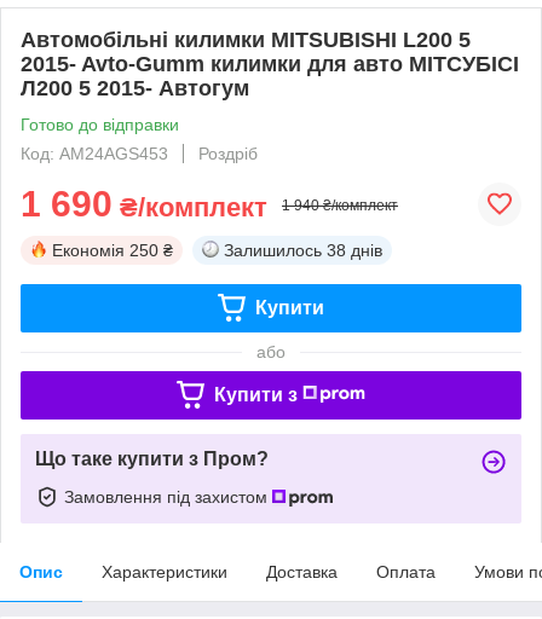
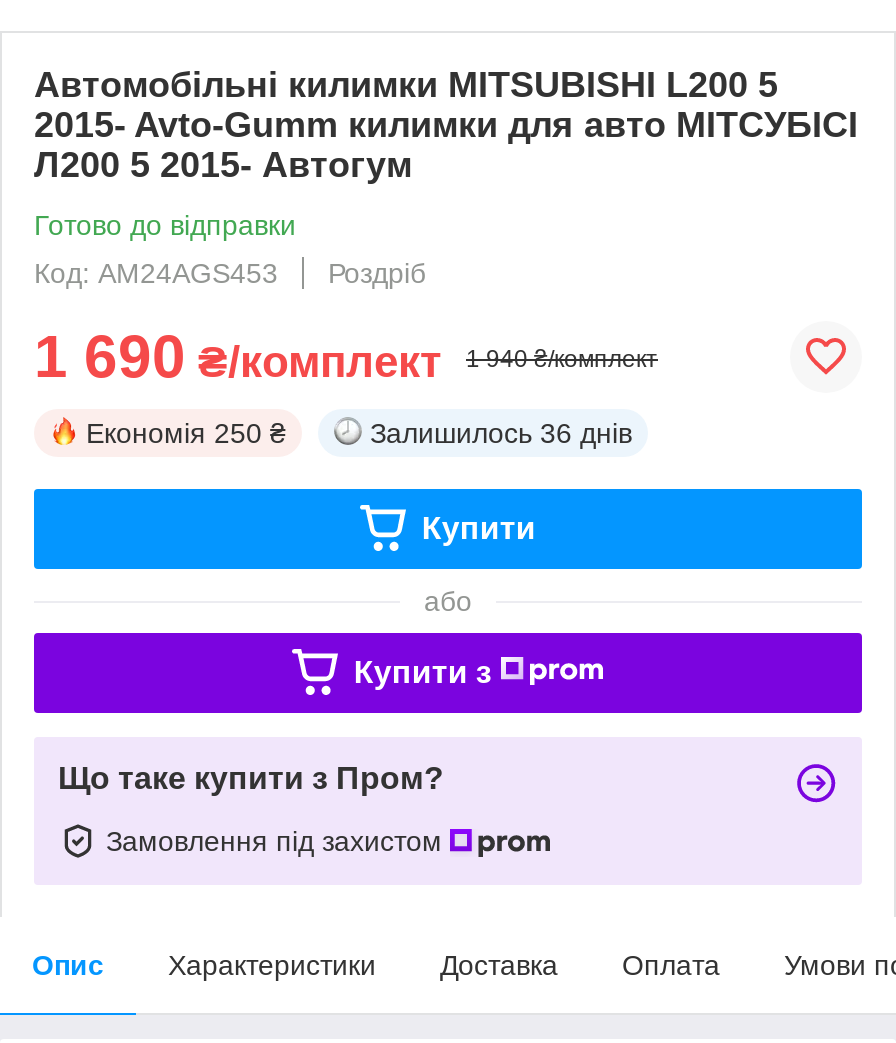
[224,240,382,260] Залишилось 38 днів -> [370,417,632,449] Залишилось 36 днів

